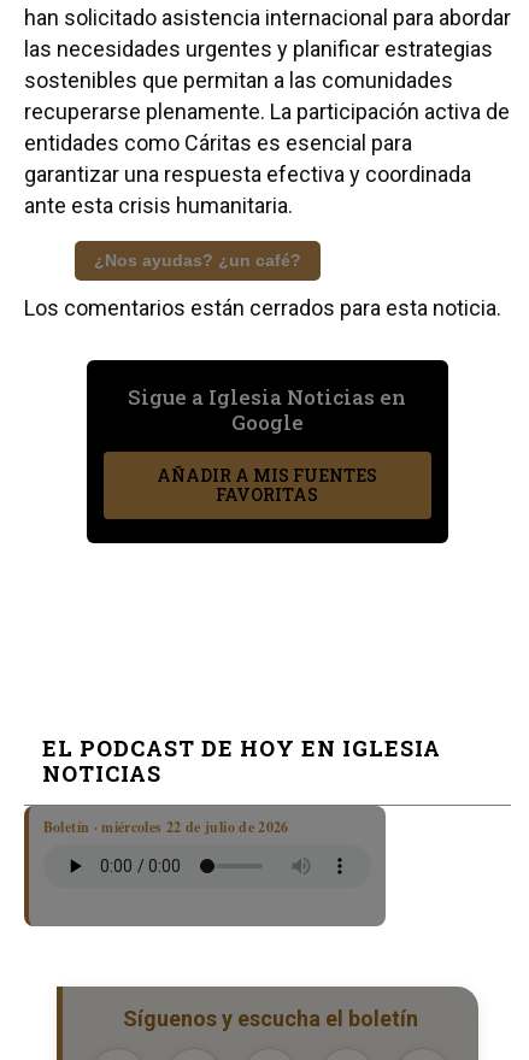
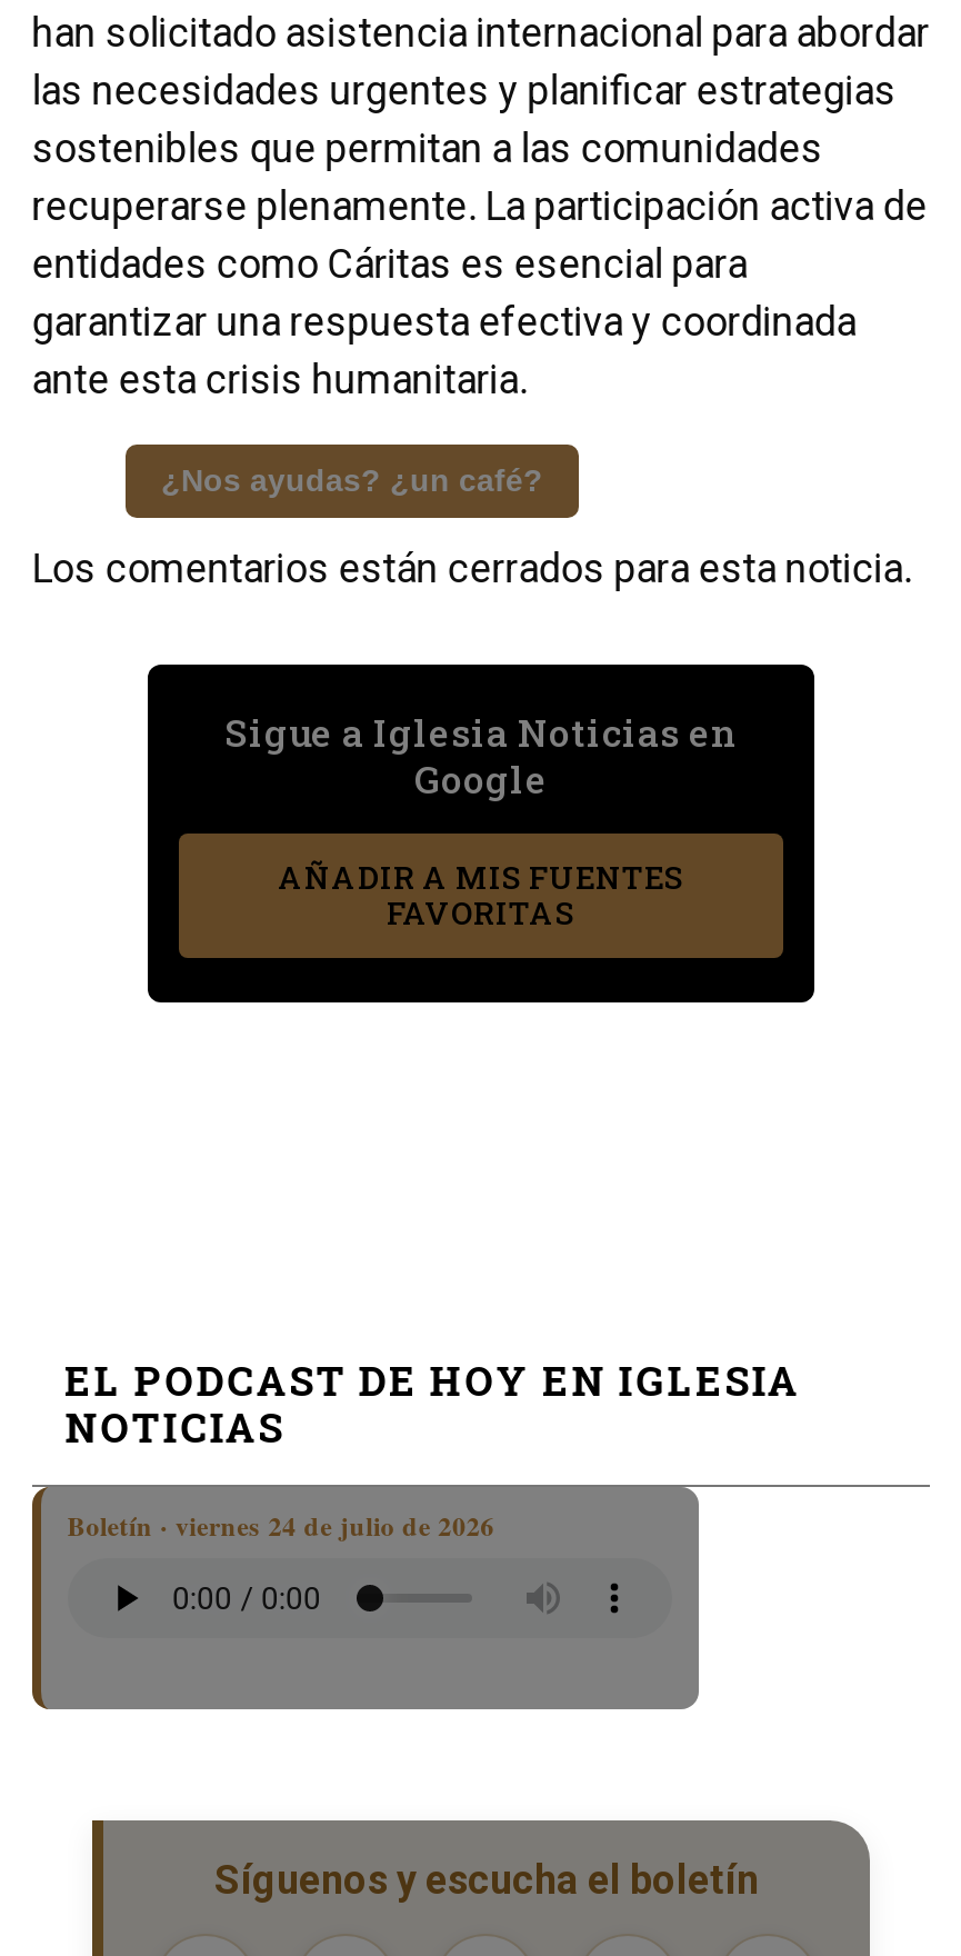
[43,816,289,837] Boletín · miércoles 22 de julio de 2026 -> [67,1506,494,1544] Boletín · viernes 24 de julio de 2026

